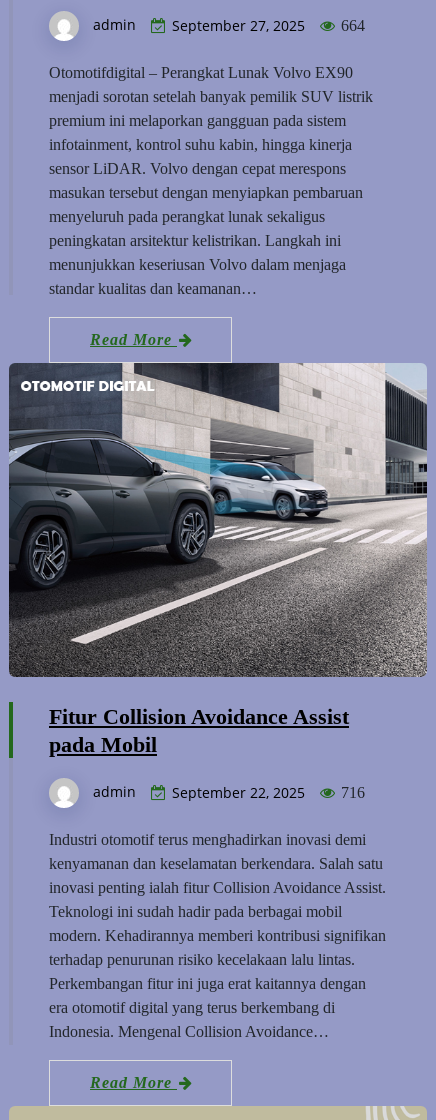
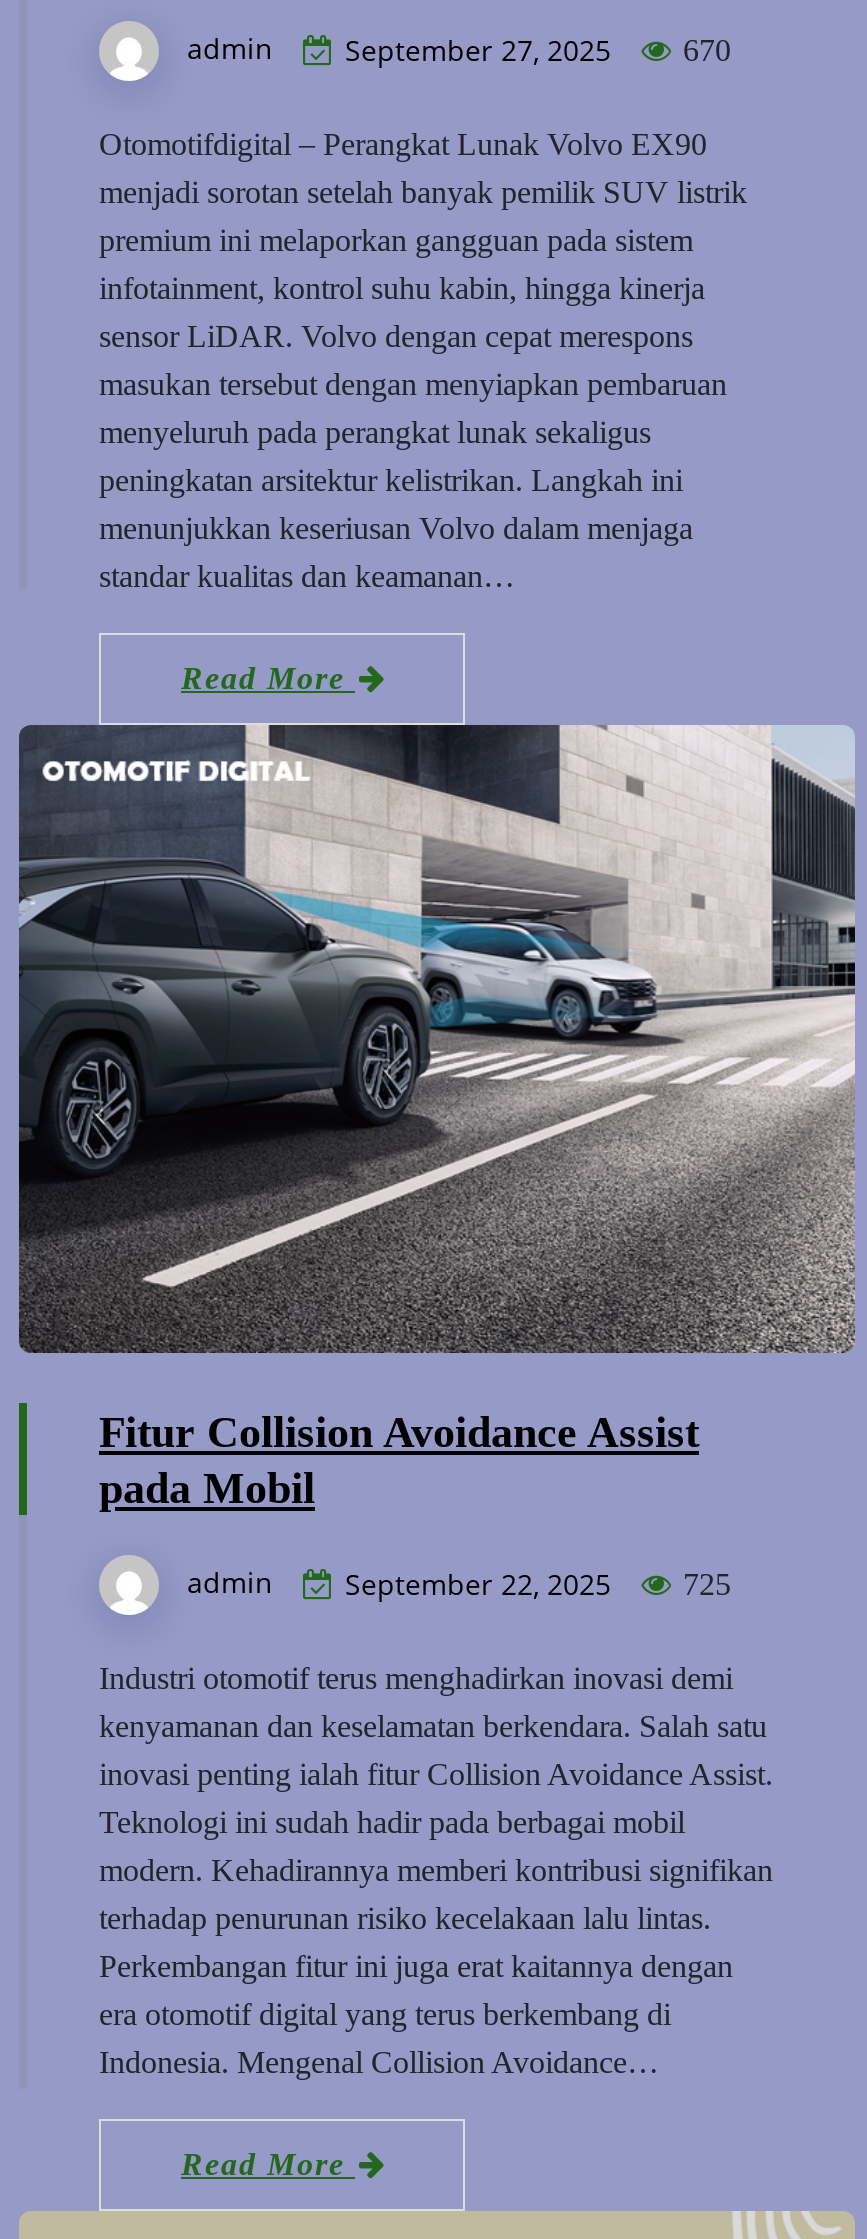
[93,15,365,35] admin September 27, 2025 664 -> [187,29,731,70] admin September 27, 2025 670
[93,782,365,802] admin September 22, 2025 716 -> [187,1562,731,1603] admin September 22, 2025 725

